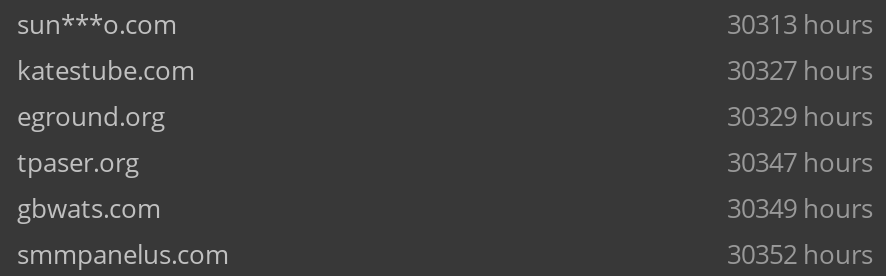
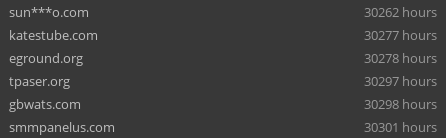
[727,5,873,41] 30313 hours -> [364,3,437,21] 30262 hours
[727,51,873,87] 30327 hours -> [364,26,437,44] 30277 hours
[727,97,873,133] 30329 hours -> [364,49,437,67] 30278 hours
[727,143,873,179] 30347 hours -> [364,72,437,90] 30297 hours
[727,189,873,225] 30349 hours -> [364,95,437,113] 30298 hours
[727,235,873,271] 30352 hours -> [364,118,437,136] 30301 hours

